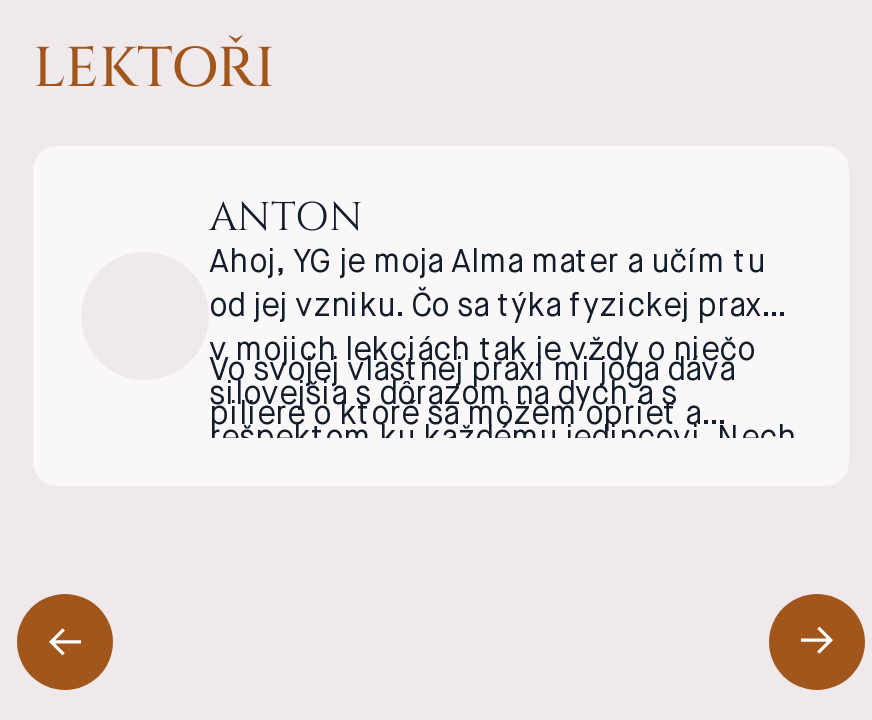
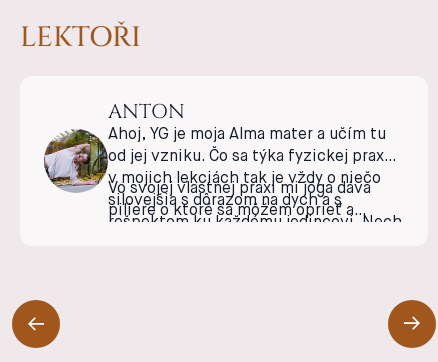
none -> [43,128,108,193] [image]

